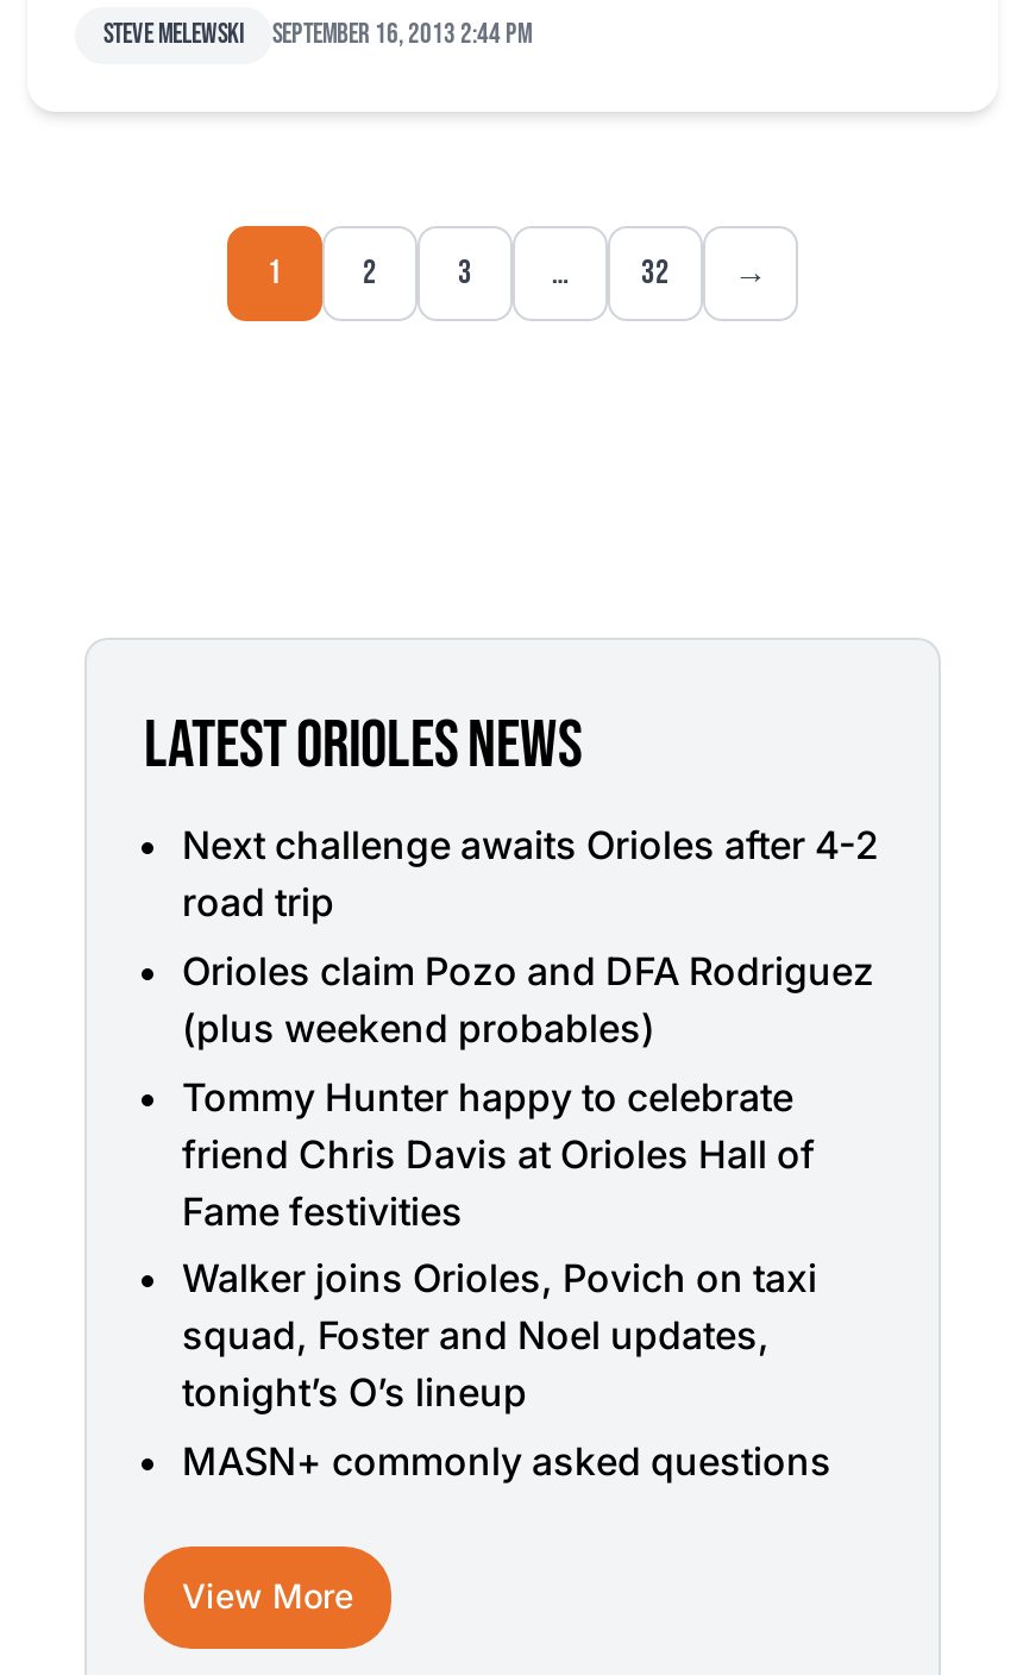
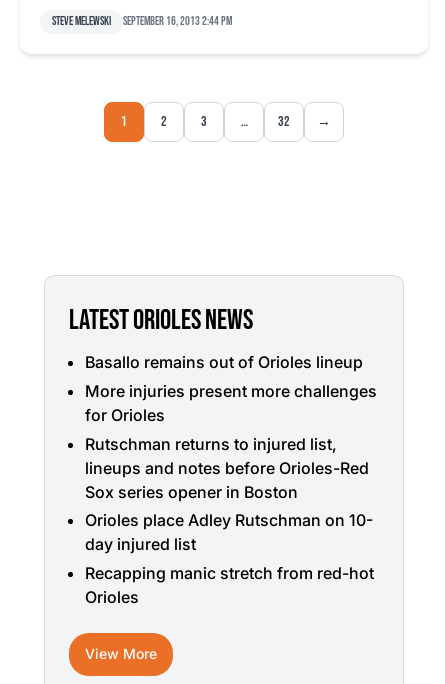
[182,821,879,1485] Next challenge awaits Orioles after 4-2 | road trip | Orioles claim Pozo and DFA Rodriguez | (plus weekend probables) | Tommy Hunter happy to celebrate | friend Chris Davis at Orioles Hall of | Fame festivities | Walker joins Orioles, Povich on taxi | squad, Foster and Noel updates, | tonight’s O’s lineup | MASN+ commonly asked questions -> [85,352,377,607] Basallo remains out of Orioles lineup | More injuries present more challenges | for Orioles | Rutschman returns to injured list, | lineups and notes before Orioles-Red | Sox series opener in Boston | Orioles place Adley Rutschman on 10- | day injured list | Recapping manic stretch from red-hot | Orioles

